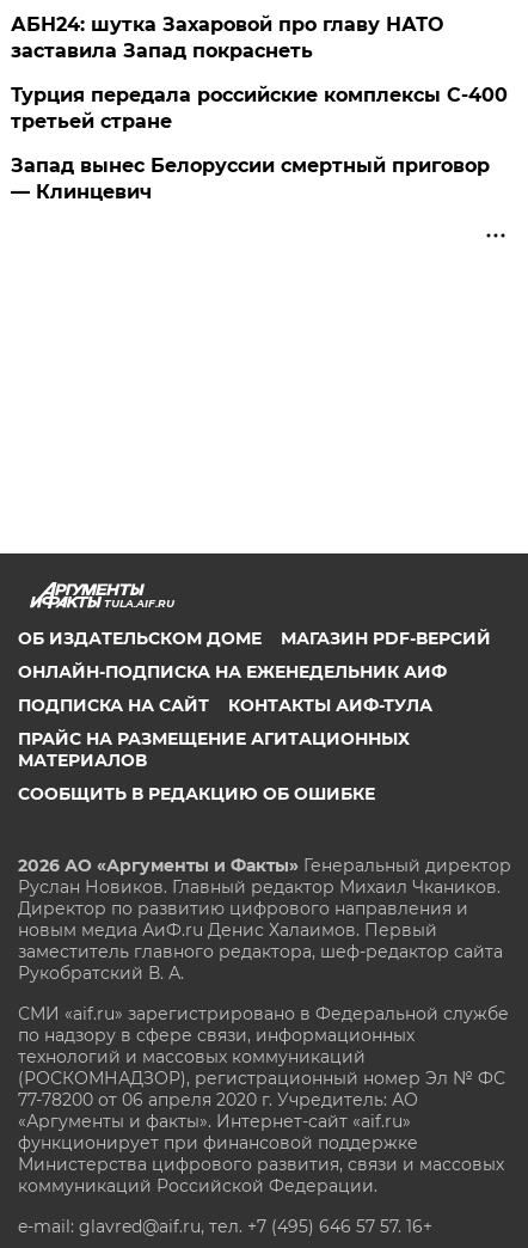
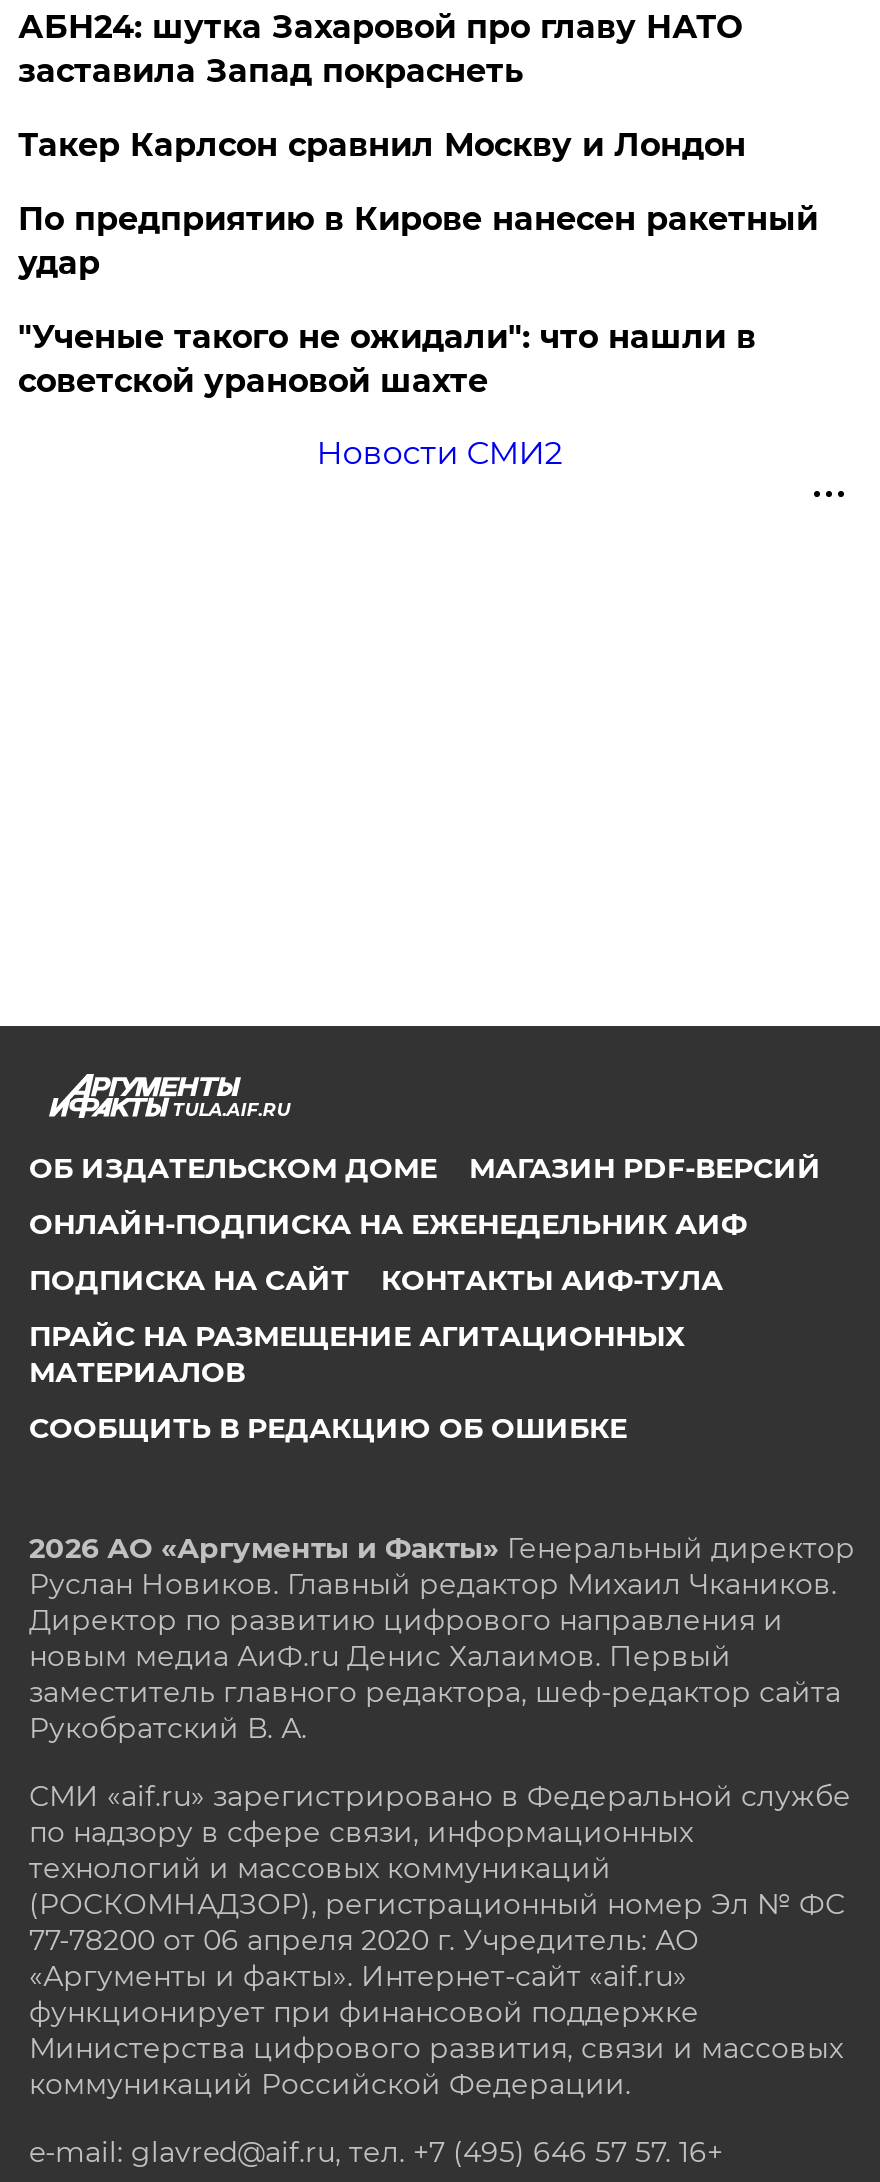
[11,84,508,203] Турция передала российские комплексы С-400 | третьей стране | Запад вынес Белоруссии смертный приговор | — Клинцевич -> [18,126,818,472] Такер Карлсон сравнил Москву и Лондон | По предприятию в Кирове нанесен ракетный | удар | "Ученые такого не ожидали": что нашли в | советской урановой шахте | Новости СМИ2

